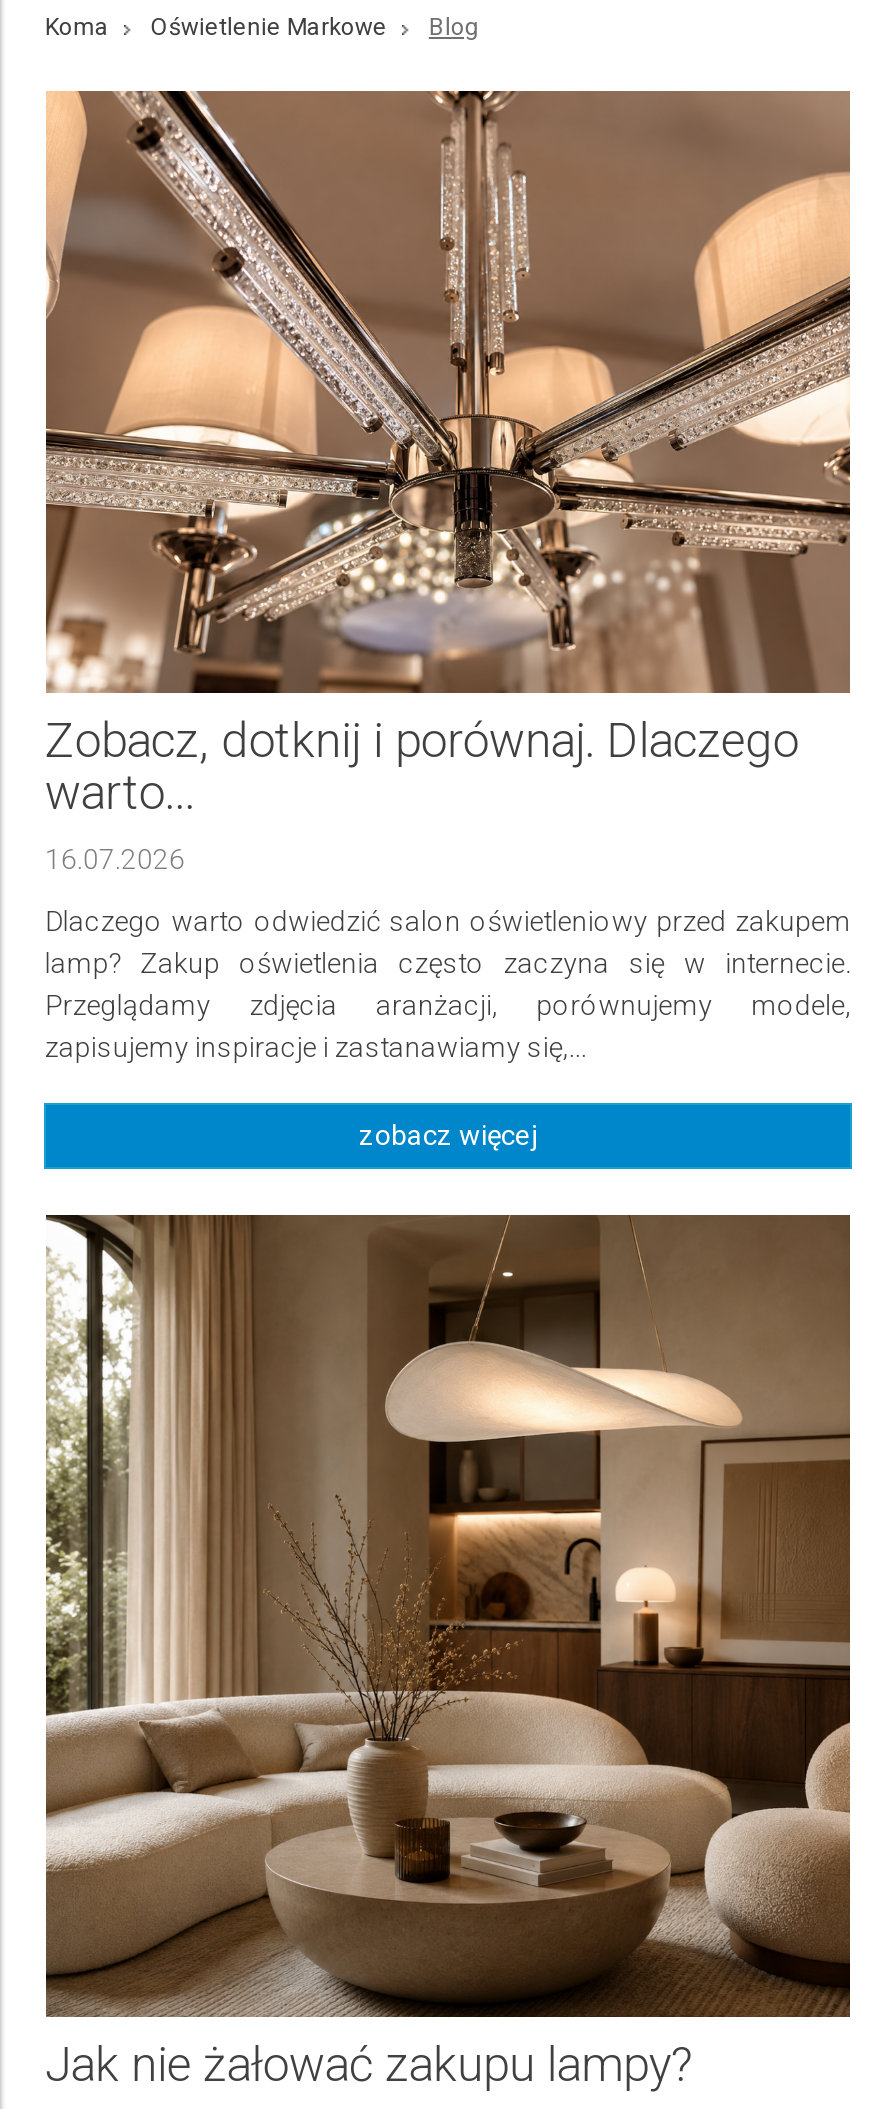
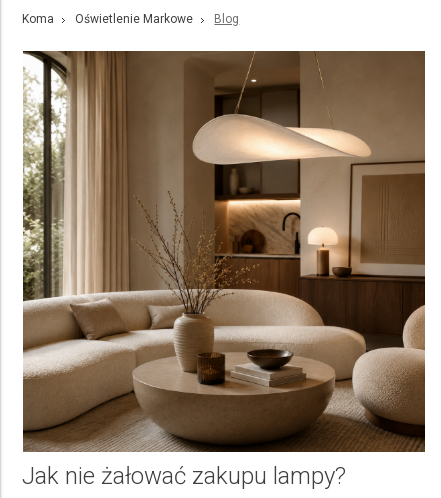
[45,89,852,1150] [image] | Zobacz, dotknij i porównaj. Dlaczego | warto... | 16.07.2026 | Dlaczego warto odwiedzić salon oświetleniowy przed zakupem | lamp? Zakup oświetlenia często zaczyna się w internecie. | Przeglądamy zdjęcia aranżacji, porównujemy modele, | zapisujemy inspiracje i zastanawiamy się,... | zobacz więcej -> none

